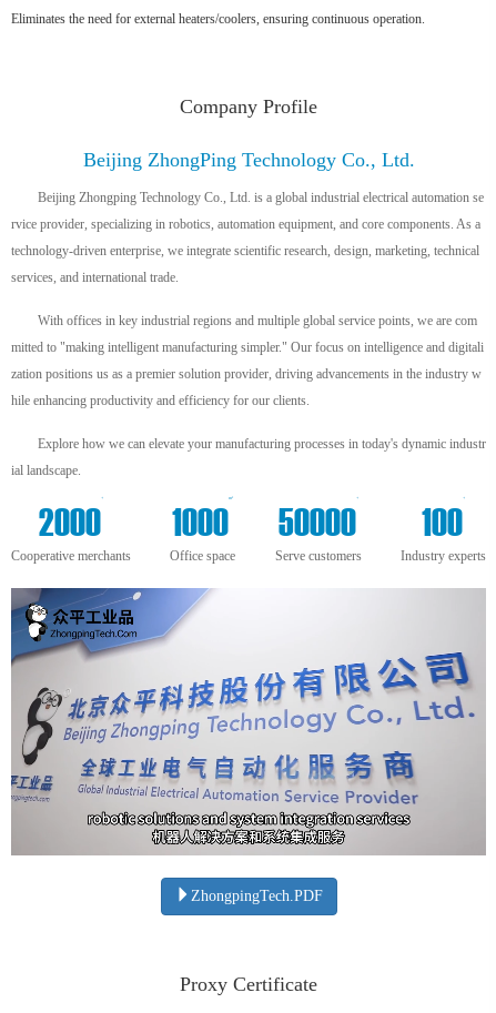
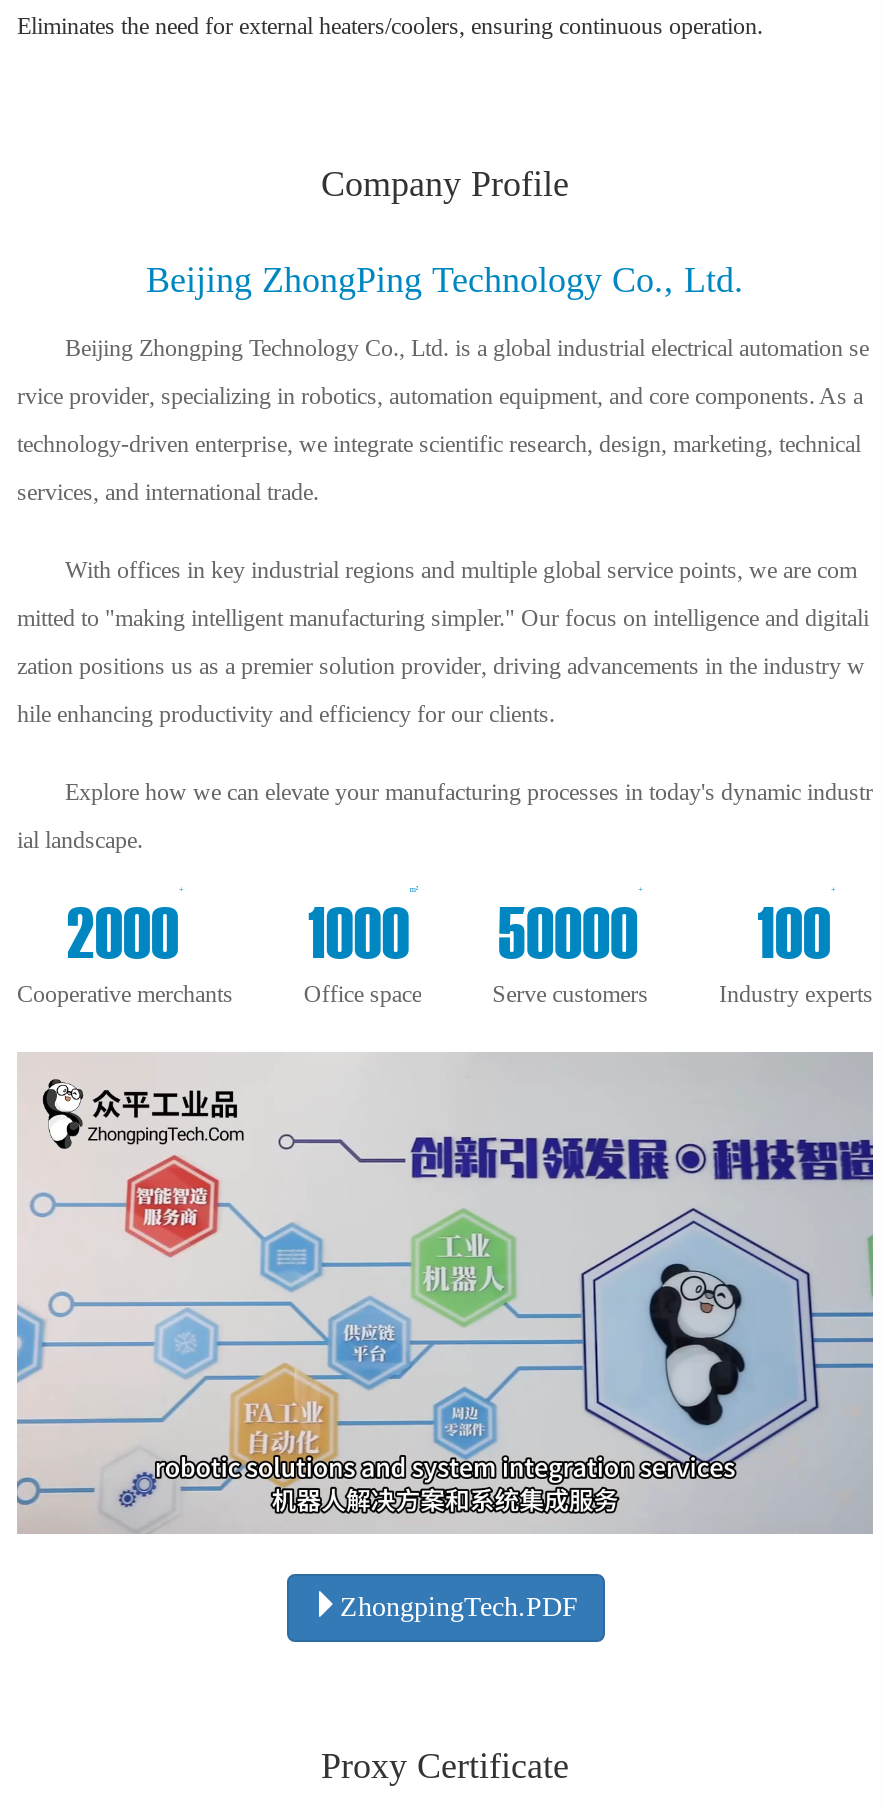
[10,587,486,854] [image] -> [15,1052,875,1528] [image]

